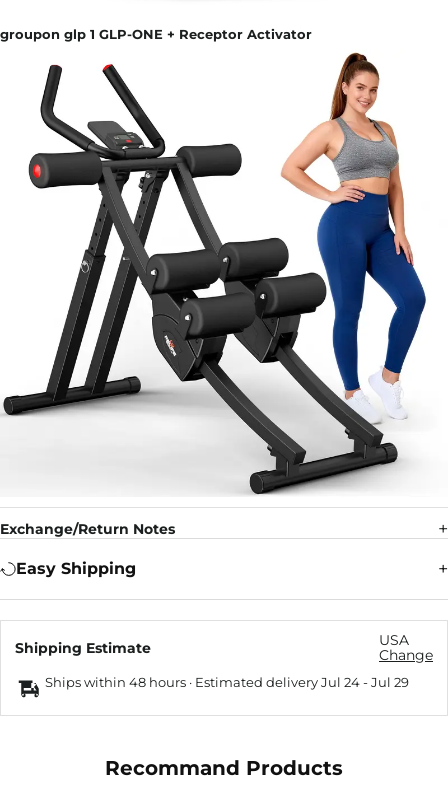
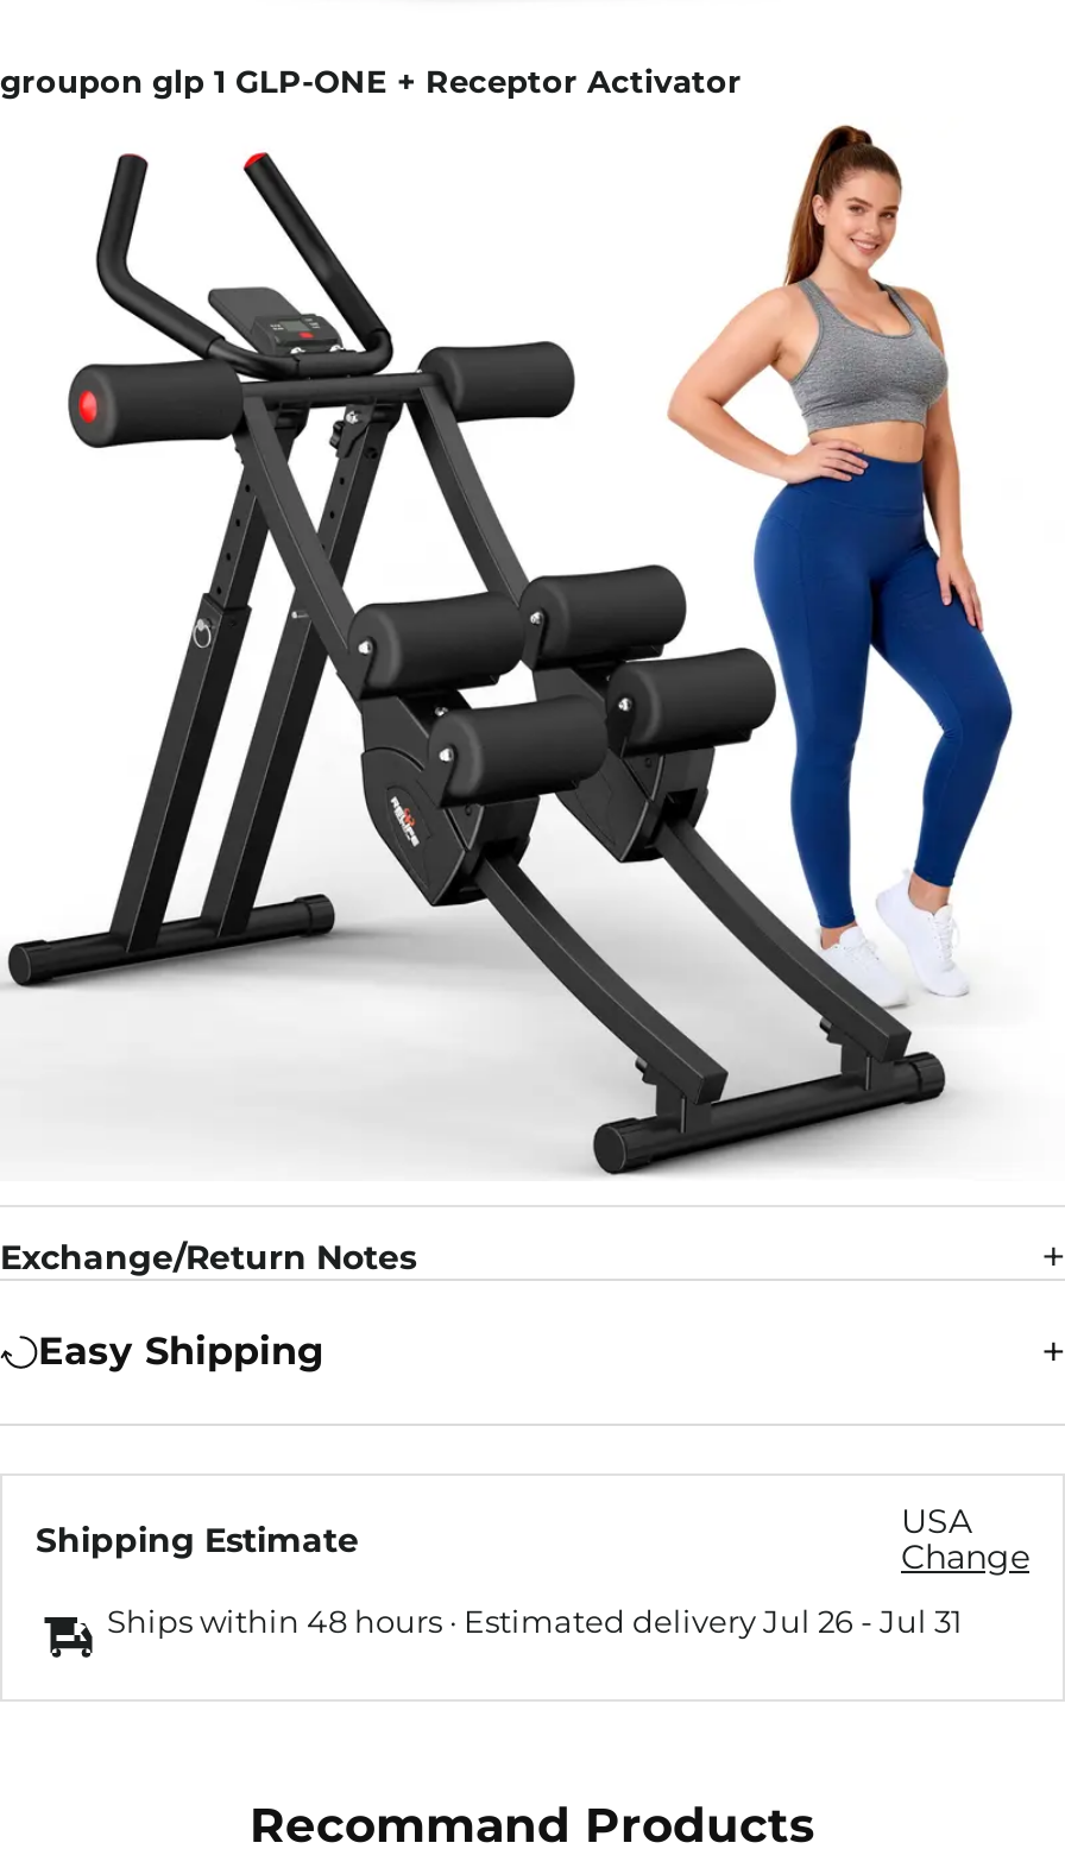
[45,674,409,690] Ships within 48 hours · Estimated delivery Jul 24 - Jul 29 -> [107,1603,963,1641] Ships within 48 hours · Estimated delivery Jul 26 - Jul 31

